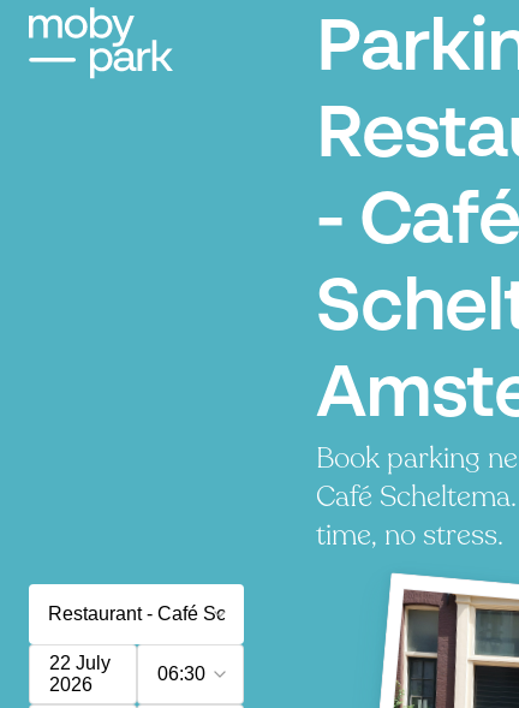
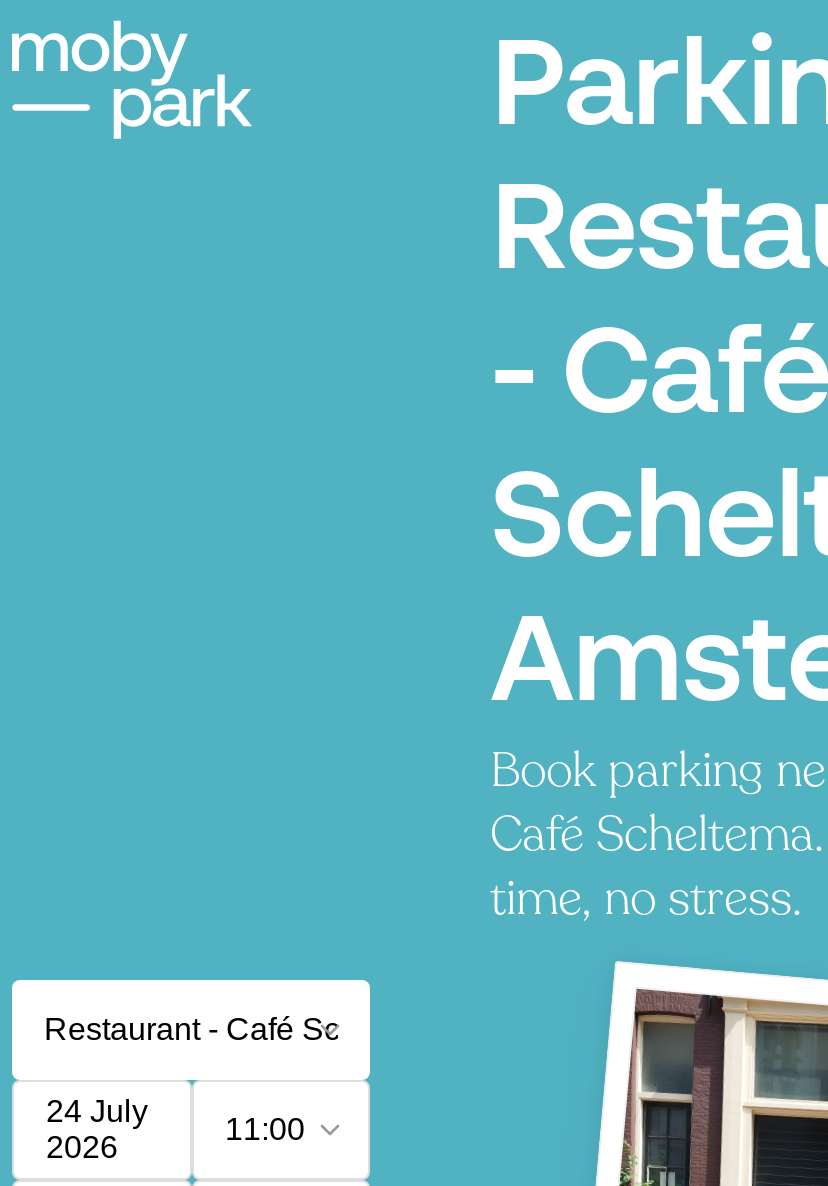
[49,653,111,673] 22 July -> [46,1094,148,1128] 24 July
[157,664,205,684] 06:30 -> [225,1112,305,1146] 11:00

